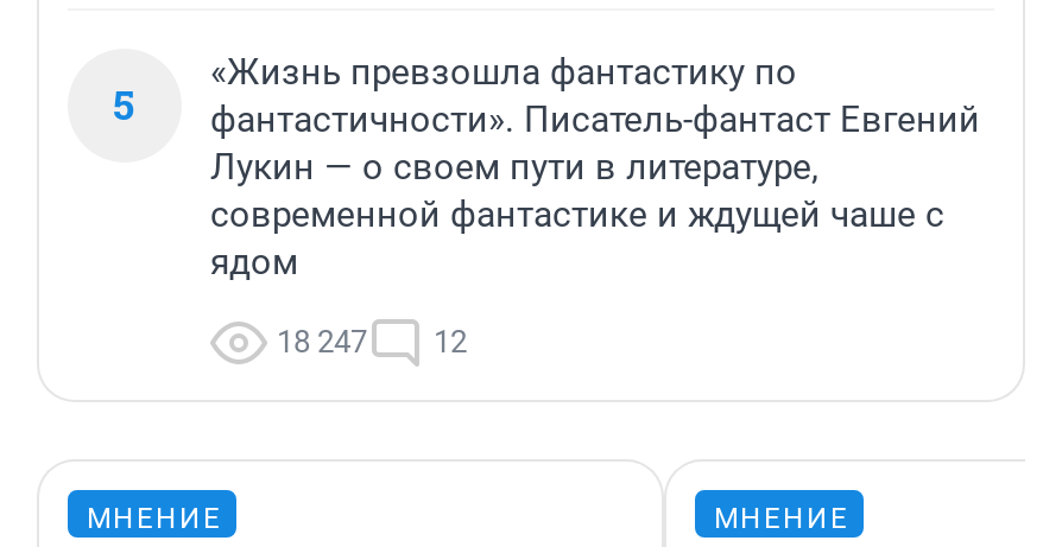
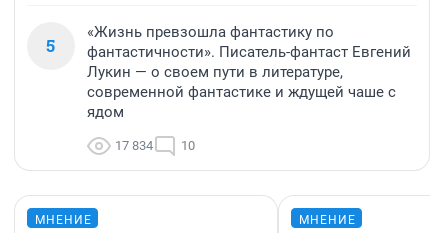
[277,324,367,360] 18 247 -> [115,138,153,153] 17 834
[434,324,467,360] 12 -> [181,138,195,153] 10

